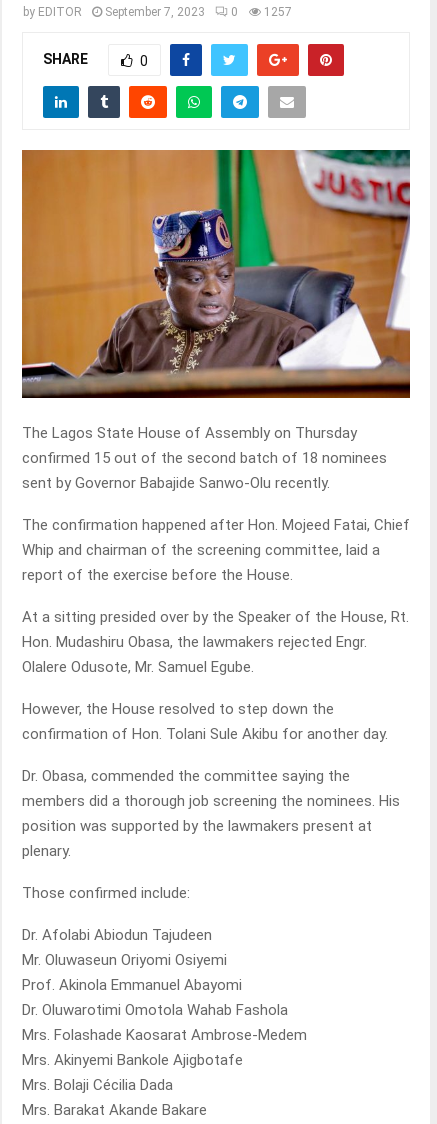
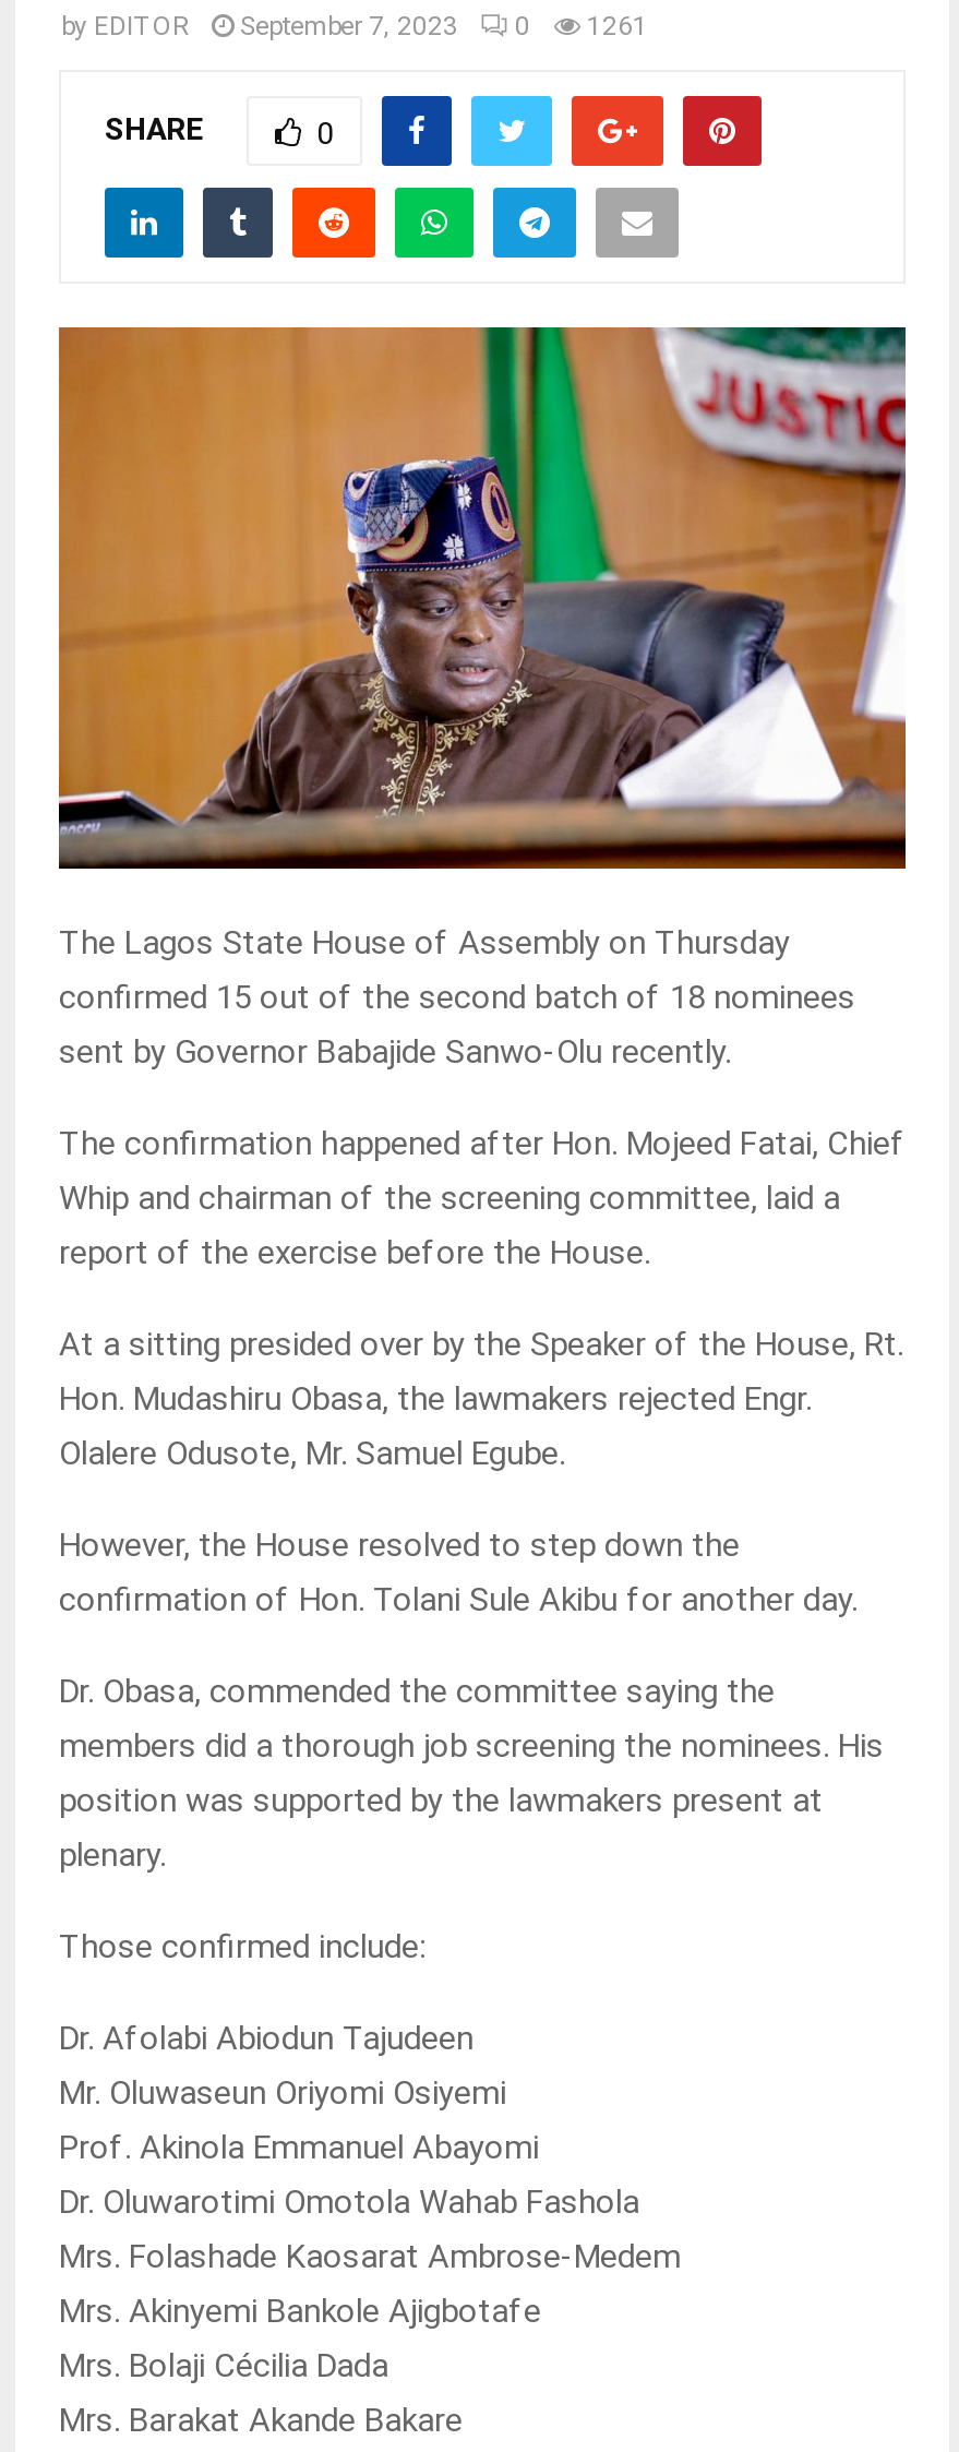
[23,5,292,19] by EDITOR September 7, 2023 0 1257 -> [61,11,648,41] by EDITOR September 7, 2023 0 1261

